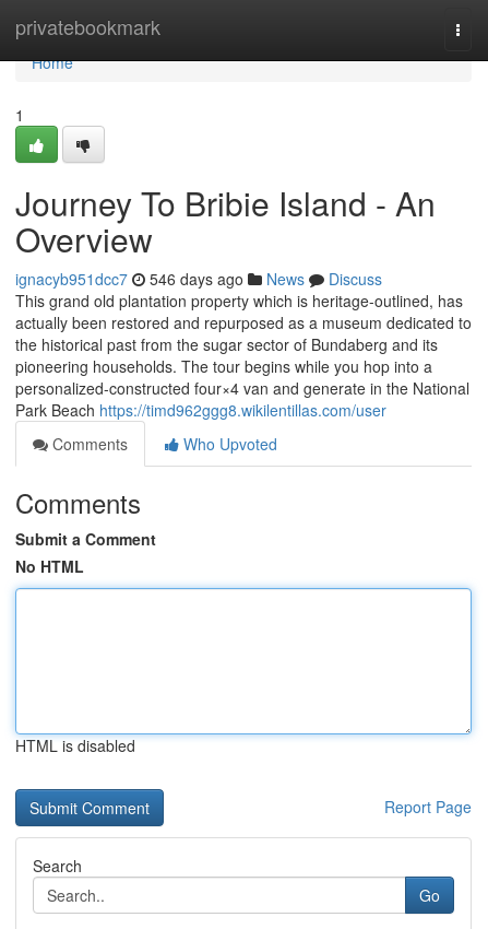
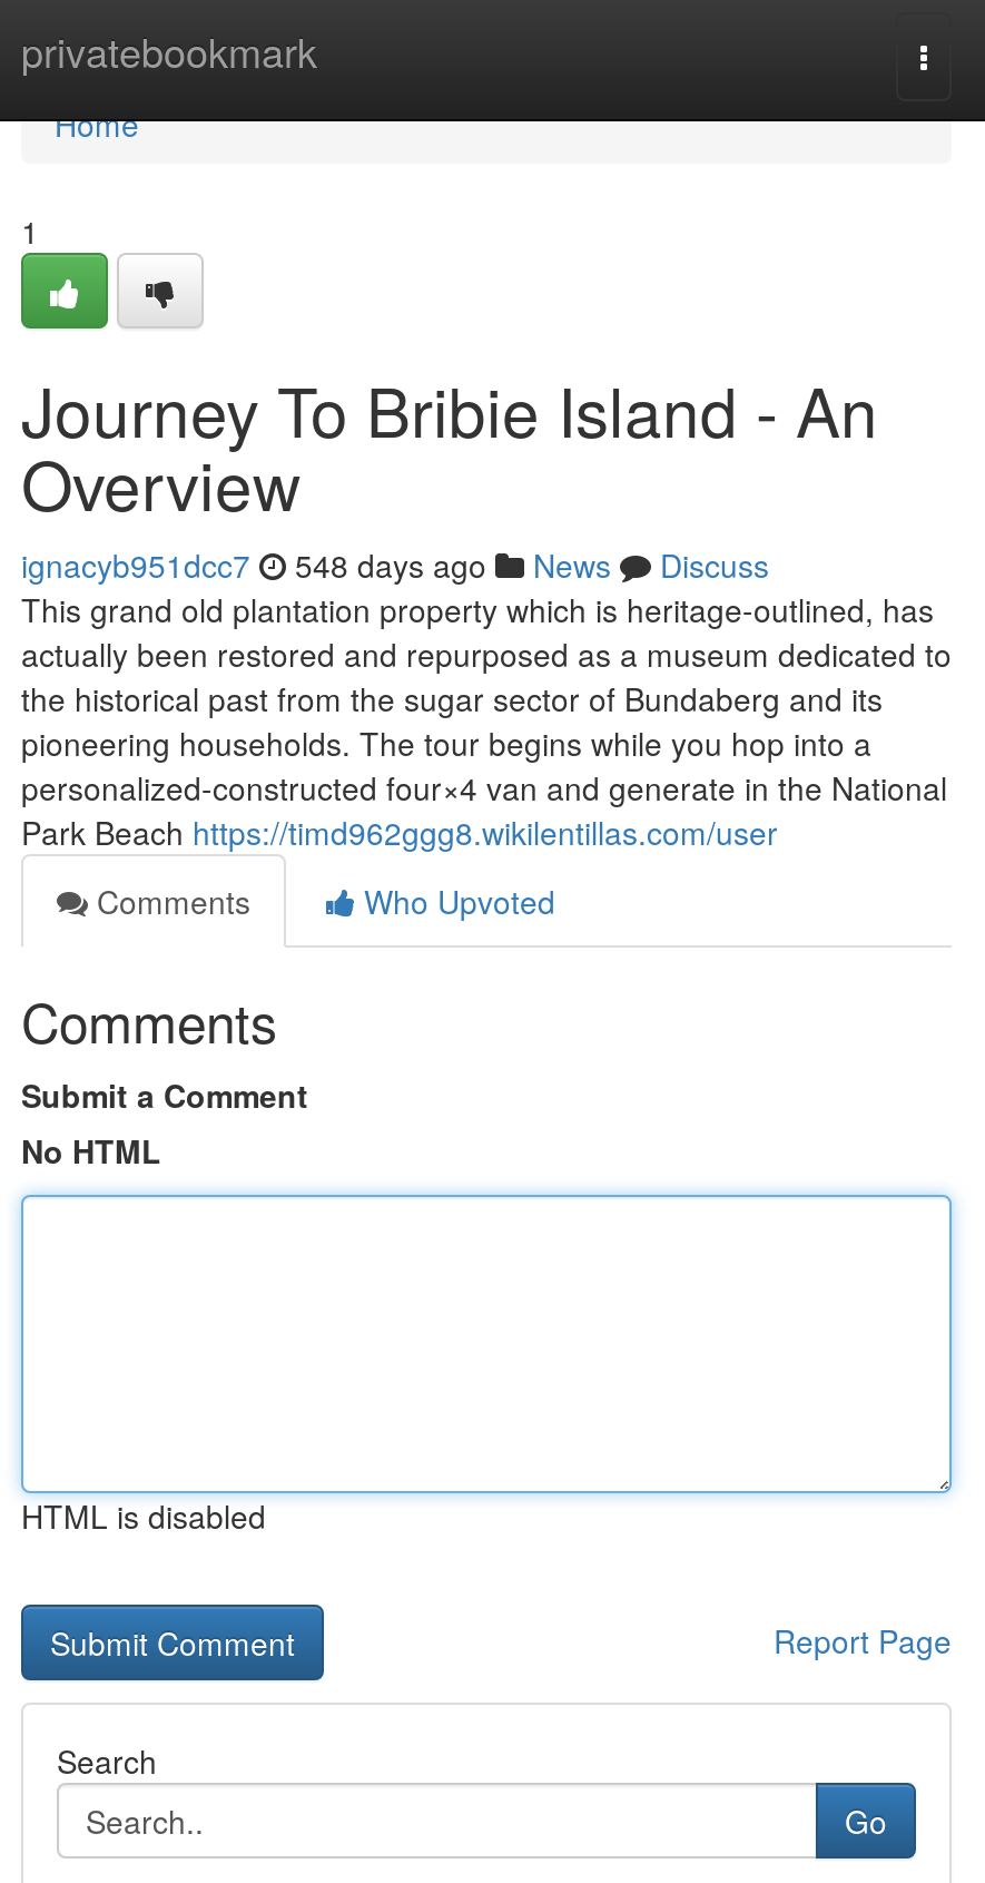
[15,268,382,290] ignacyb951dcc7 546 days ago News Discuss -> [21,542,769,587] ignacyb951dcc7 548 days ago News Discuss

